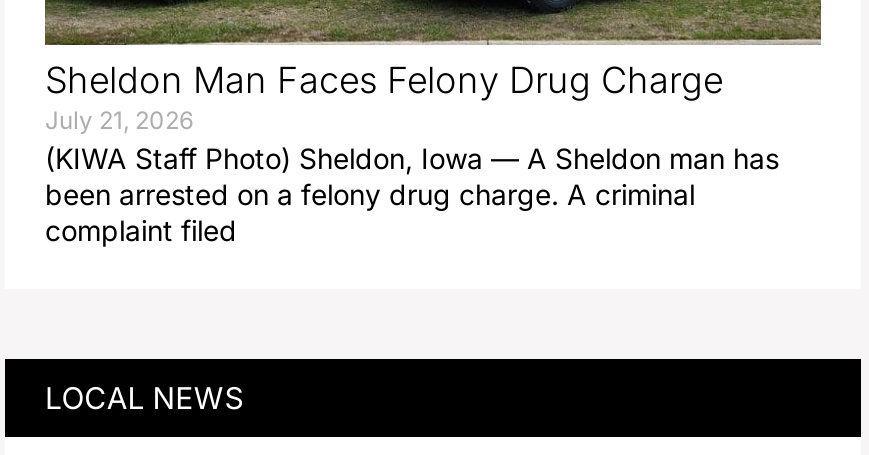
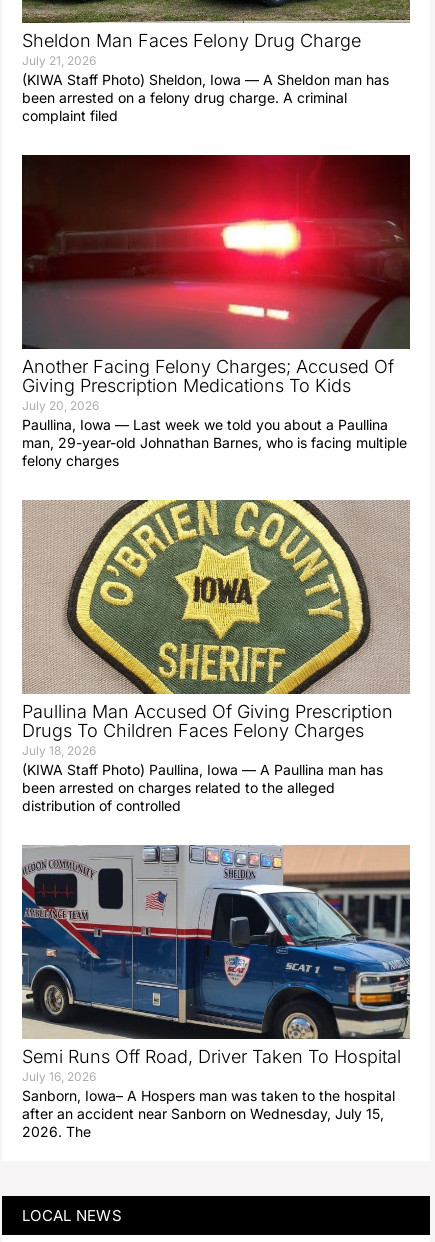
none -> [22,154,410,469] [image] | Another Facing Felony Charges; Accused Of | Giving Prescription Medications To Kids | July 20, 2026 | Paullina, Iowa — Last week we told you about a Paullina | man, 29-year-old Johnathan Barnes, who is facing multiple | felony charges
none -> [22,499,409,814] [image] | Paullina Man Accused Of Giving Prescription | Drugs To Children Faces Felony Charges | July 18, 2026 | (KIWA Staff Photo) Paullina, Iowa — A Paullina man has | been arrested on charges related to the alleged | distribution of controlled
none -> [22,844,411,1140] [image] | Semi Runs Off Road, Driver Taken To Hospital | July 16, 2026 | Sanborn, Iowa– A Hospers man was taken to the hospital | after an accident near Sanborn on Wednesday, July 15, | 2026. The

